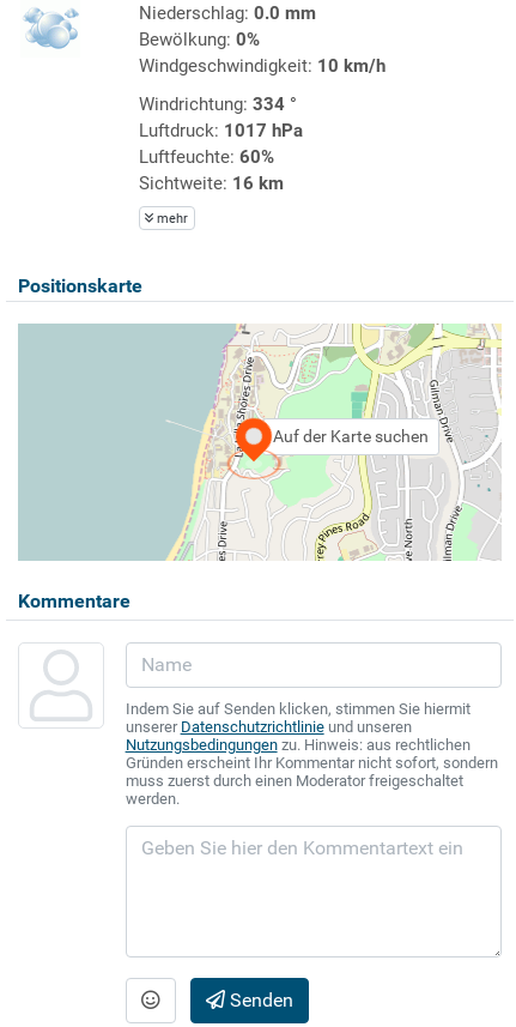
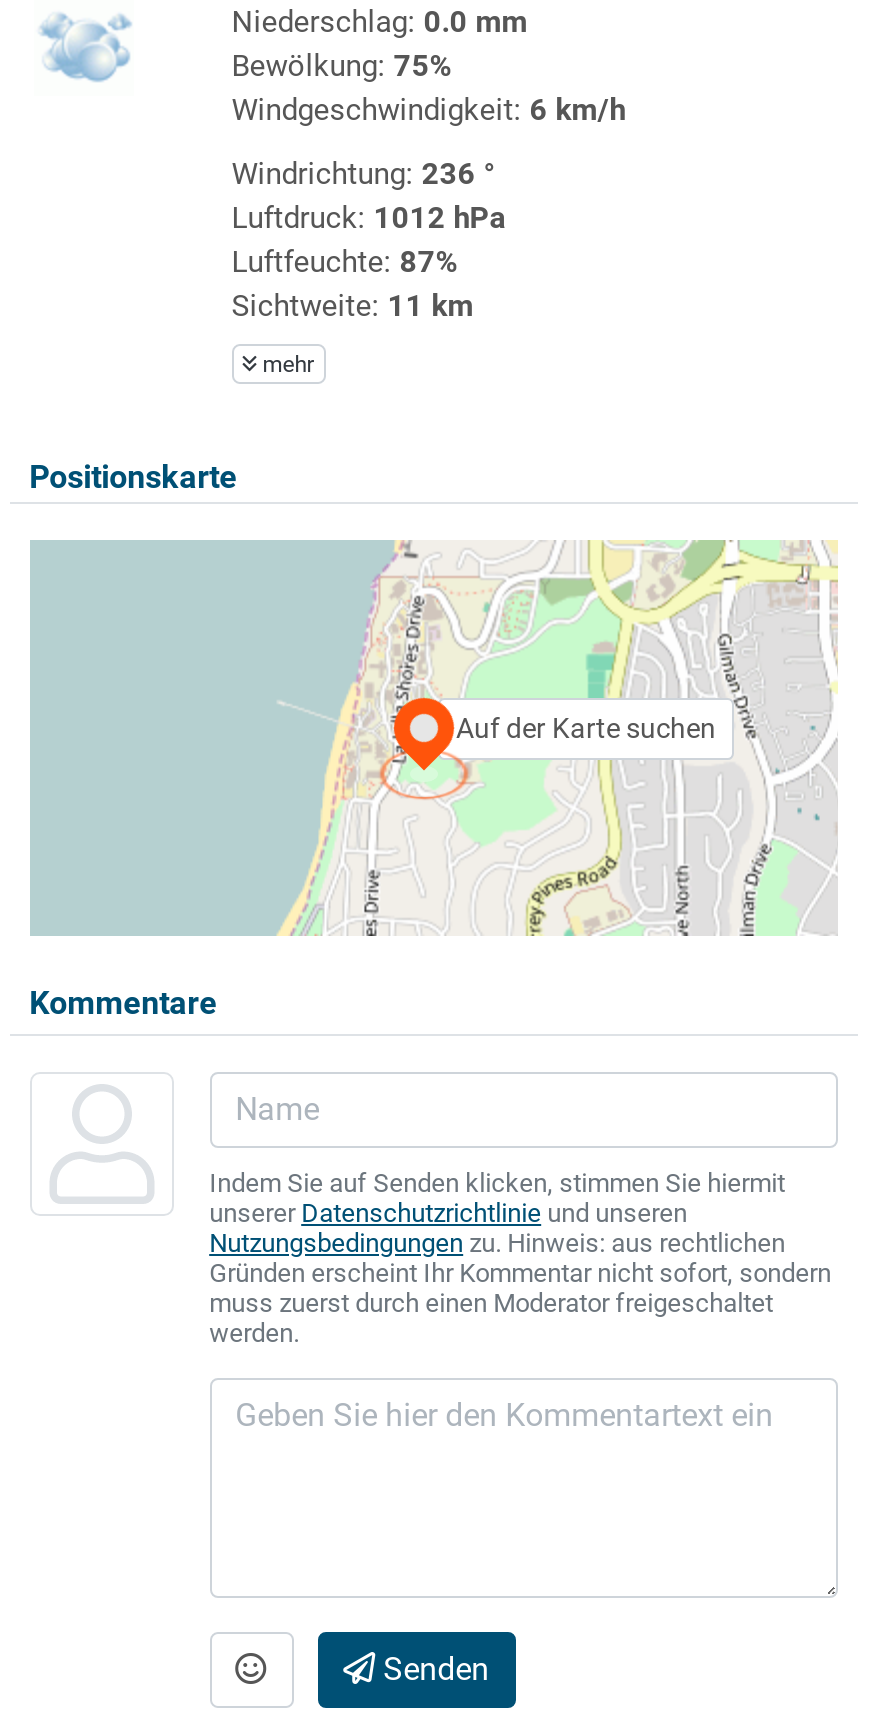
[139,29,260,50] Bewölkung: 0% -> [232,48,452,84] Bewölkung: 75%
[139,55,385,77] Windgeschwindigkeit: 10 km/h -> [232,92,626,128] Windgeschwindigkeit: 6 km/h
[139,93,297,115] Windrichtung: 334 ° -> [232,156,496,192] Windrichtung: 236 °
[139,120,303,141] Luftdruck: 1017 hPa -> [232,200,506,236] Luftdruck: 1012 hPa
[139,146,274,168] Luftfeuchte: 60% -> [232,244,458,280] Luftfeuchte: 87%
[139,173,284,194] Sichtweite: 16 km -> [232,288,474,324] Sichtweite: 11 km

